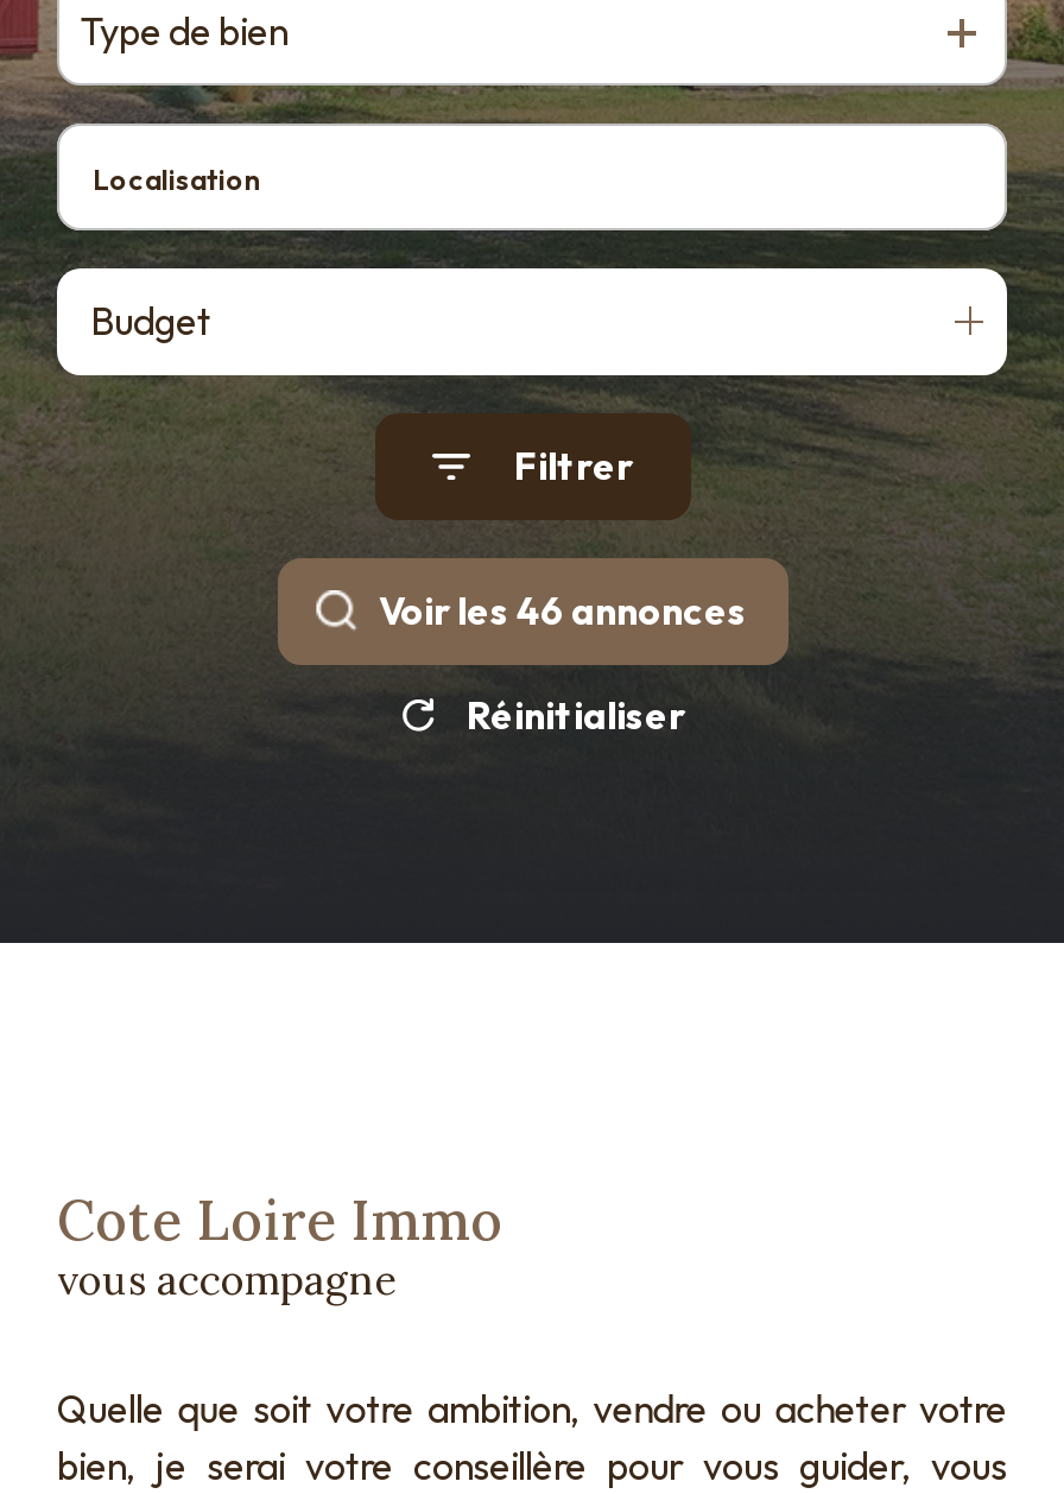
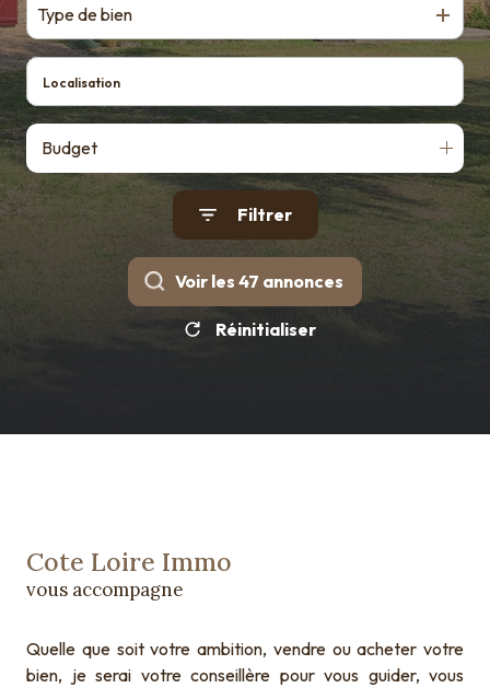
[379,588,747,635] Voir les 46 annonces -> [175,271,343,292] Voir les 47 annonces

